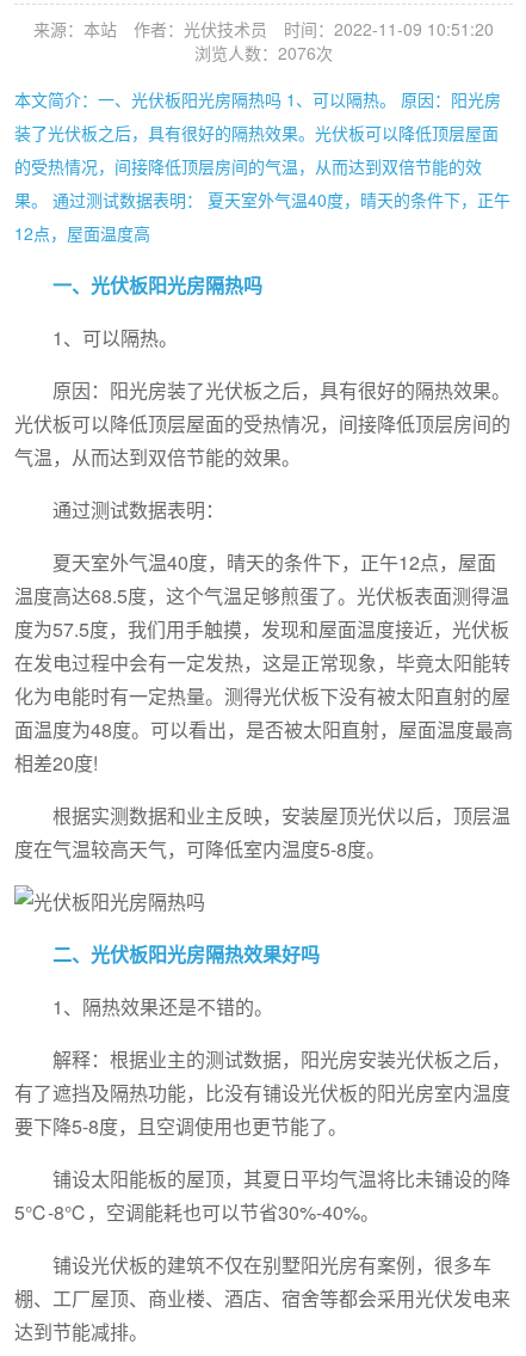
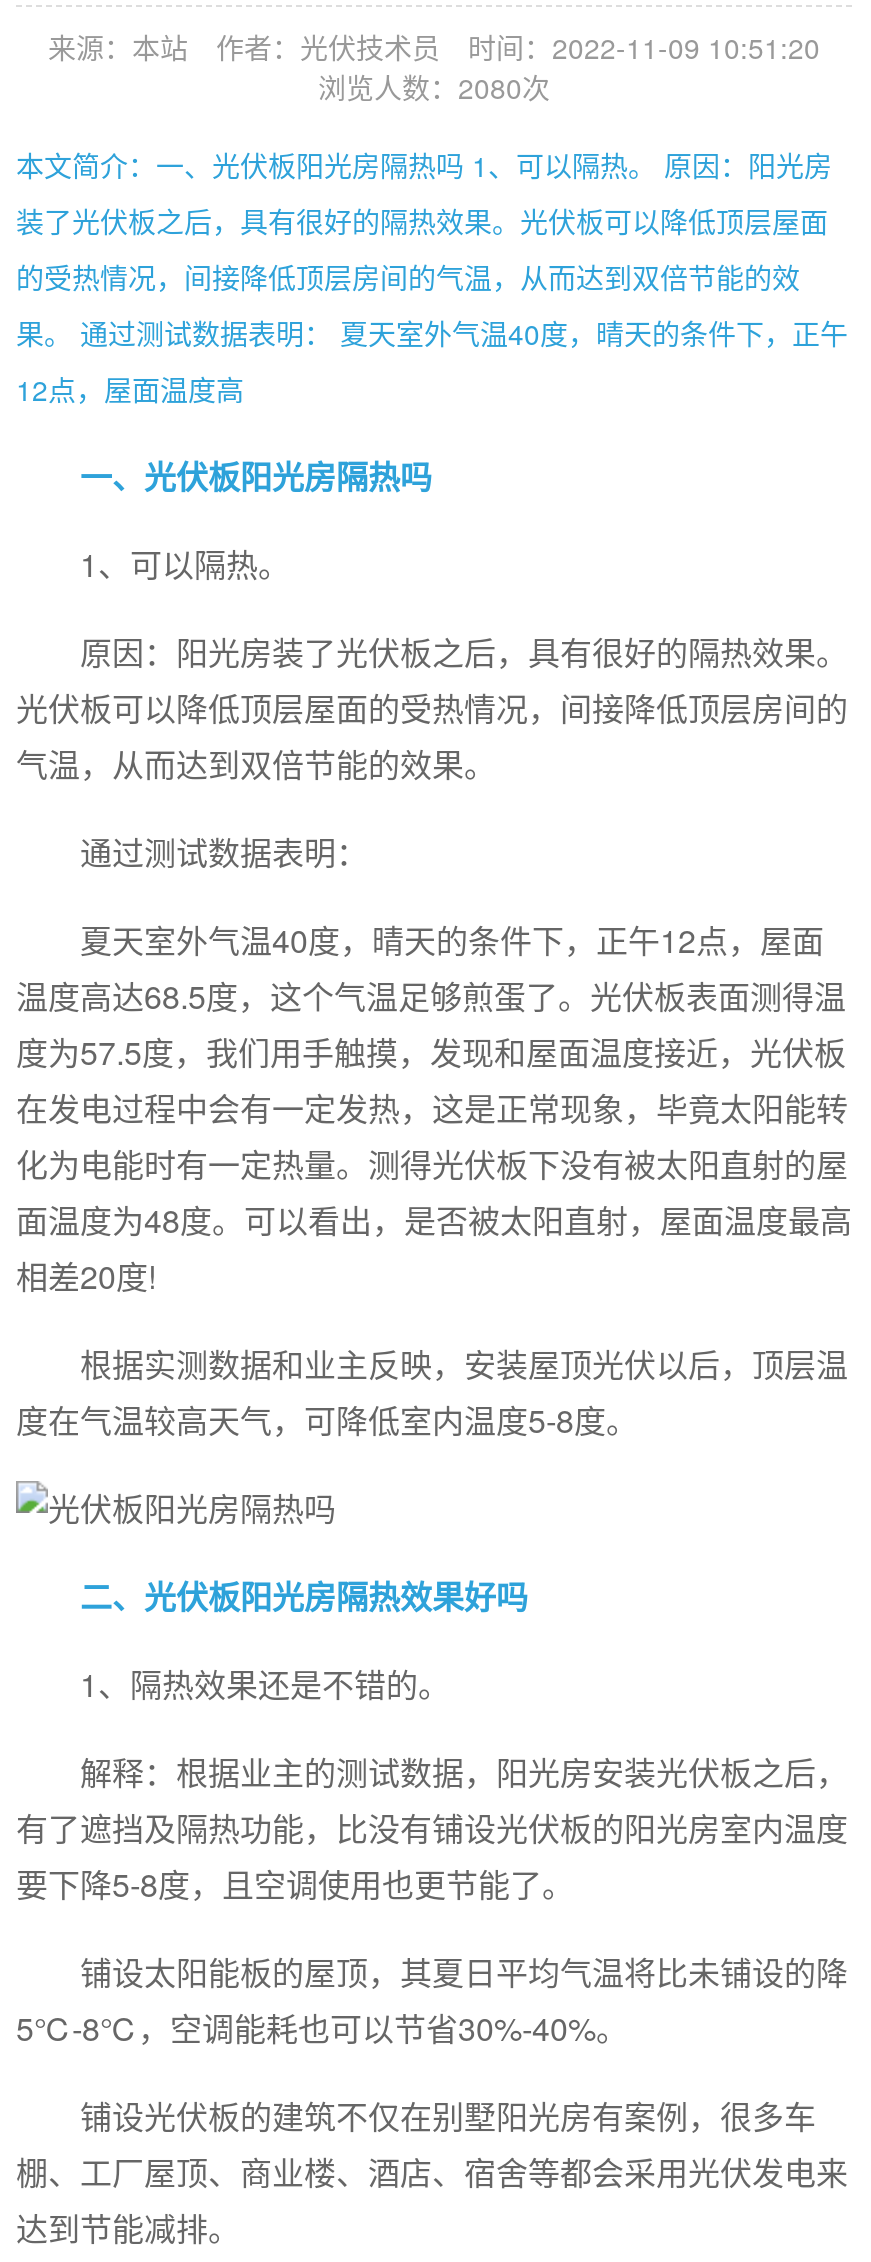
[194,41,333,65] 浏览人数：2076次 -> [318,67,550,107] 浏览人数：2080次

